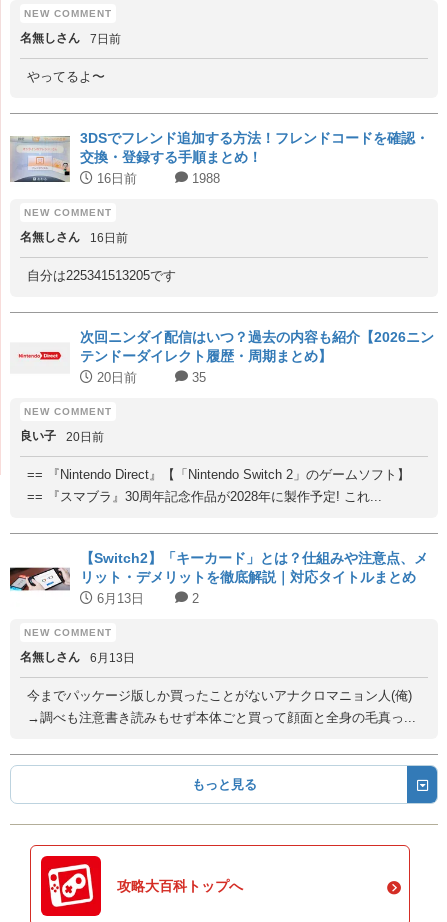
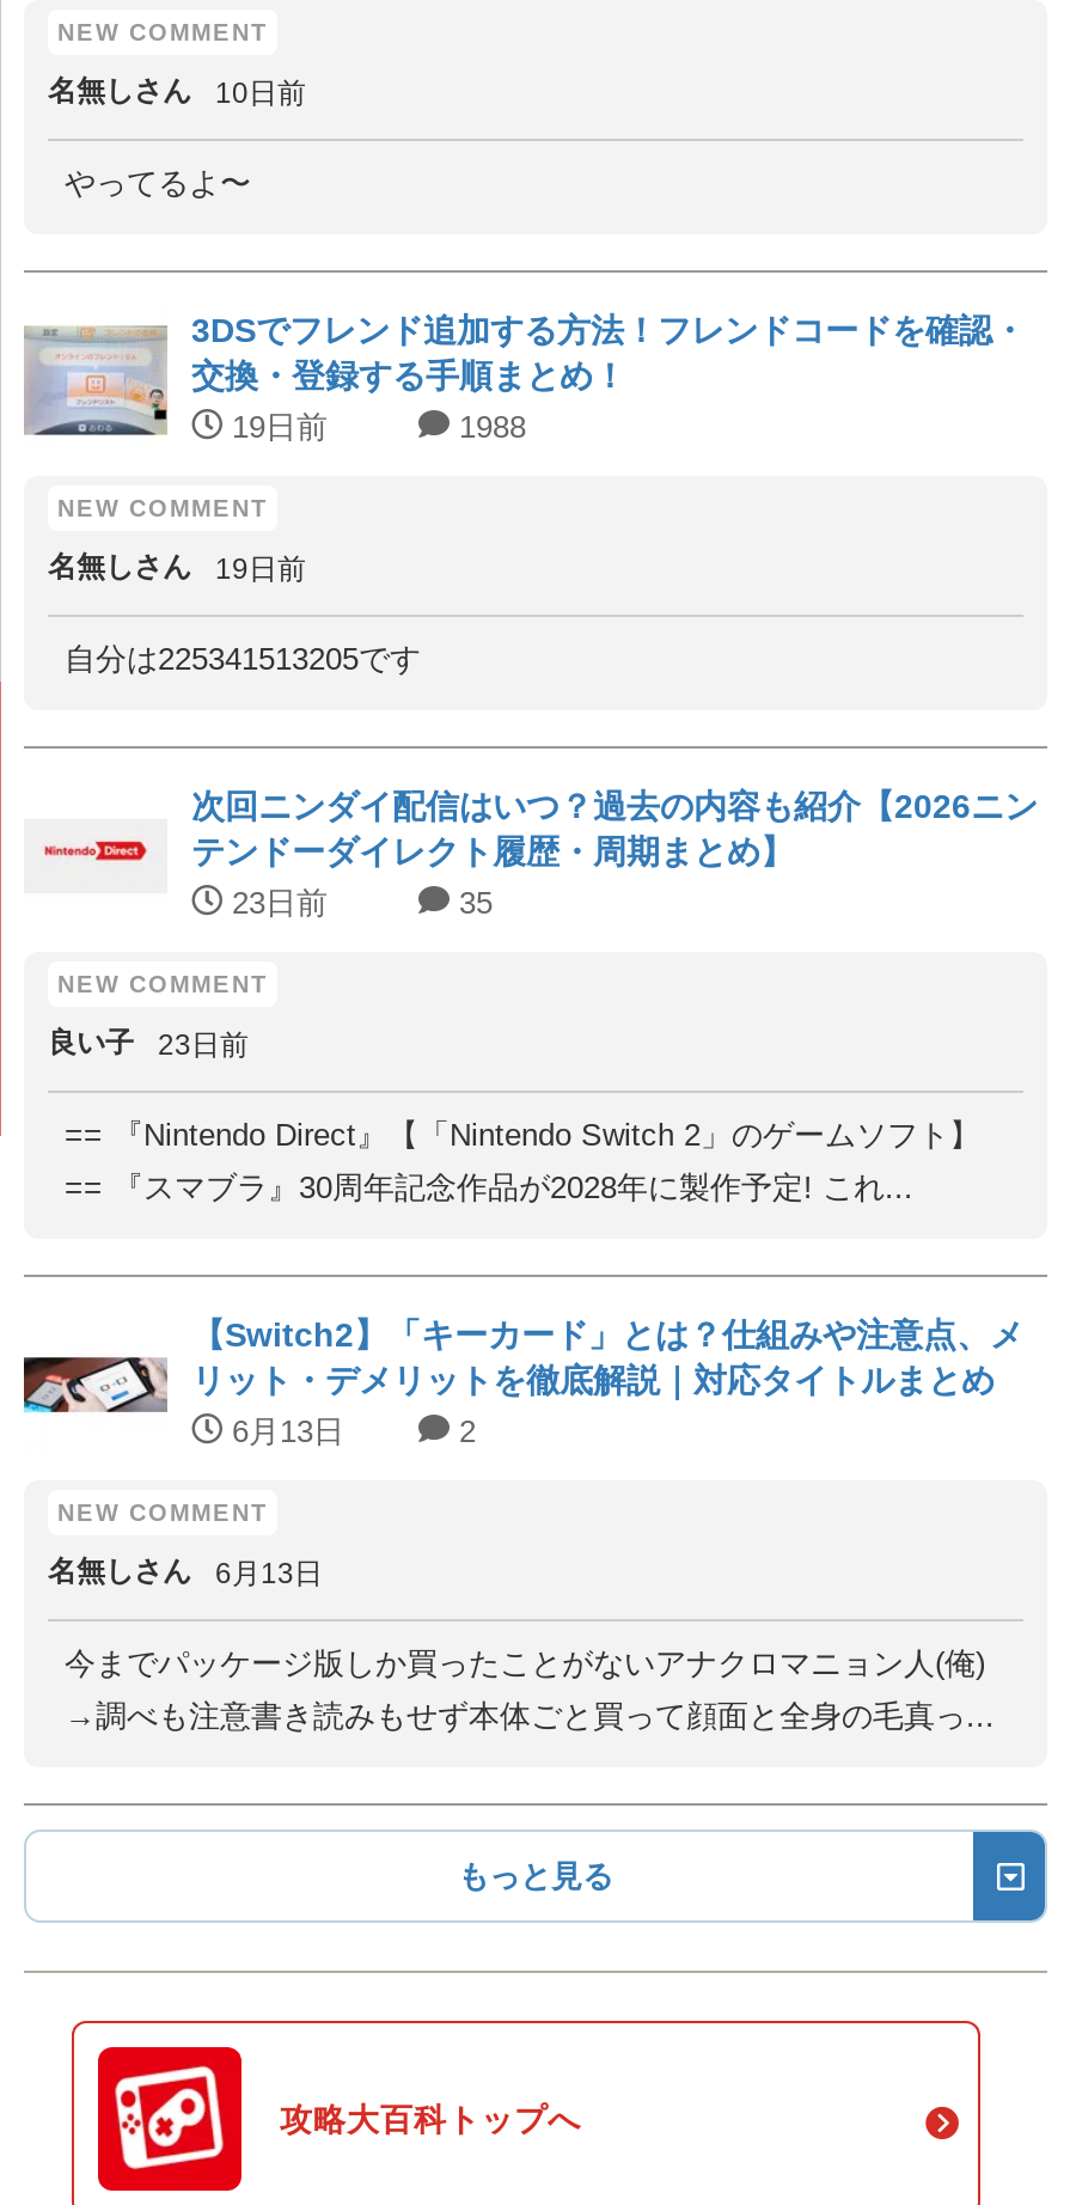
[20,31,121,46] 名無しさん 7日前 -> [48,74,306,110] 名無しさん 10日前
[93,171,137,186] 16日前 -> [222,409,328,445] 19日前
[20,230,128,245] 名無しさん 16日前 -> [48,550,306,586] 名無しさん 19日前
[93,370,137,385] 20日前 -> [222,885,328,921] 23日前
[20,429,104,444] 良い子 20日前 -> [48,1026,249,1062] 良い子 23日前

